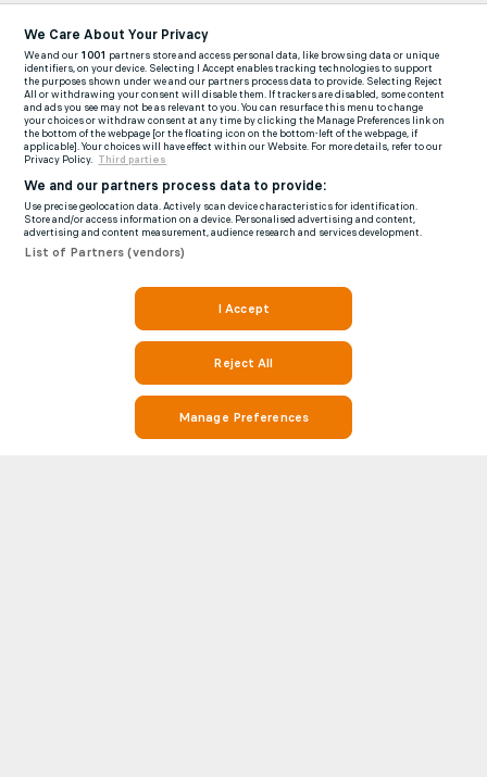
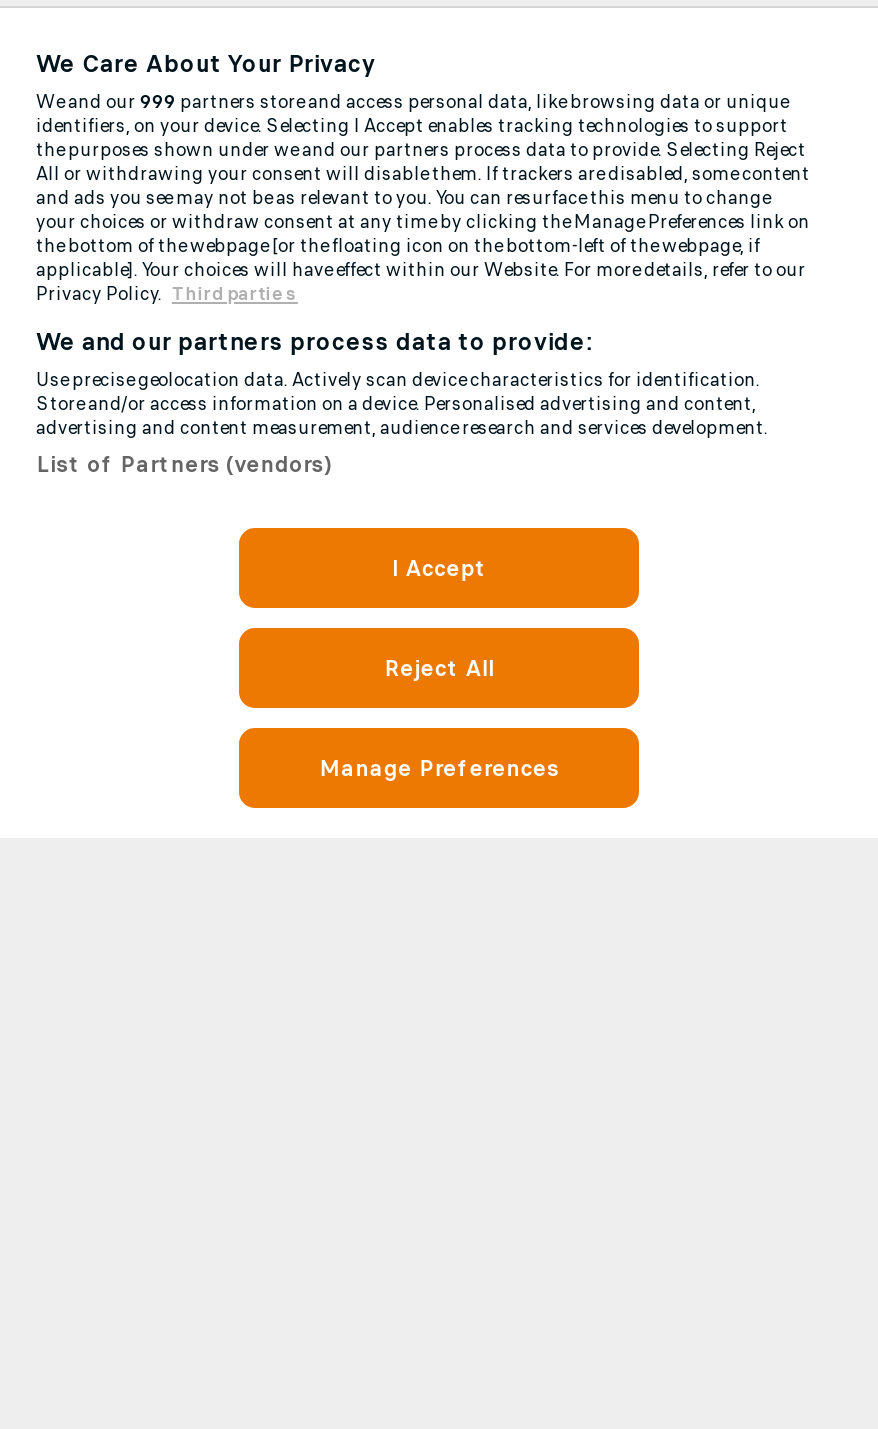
[24,49,440,62] We and our 1001 partners store and access personal data, like browsing data or unique -> [36,90,788,114] We and our 999 partners store and access personal data, like browsing data or unique

